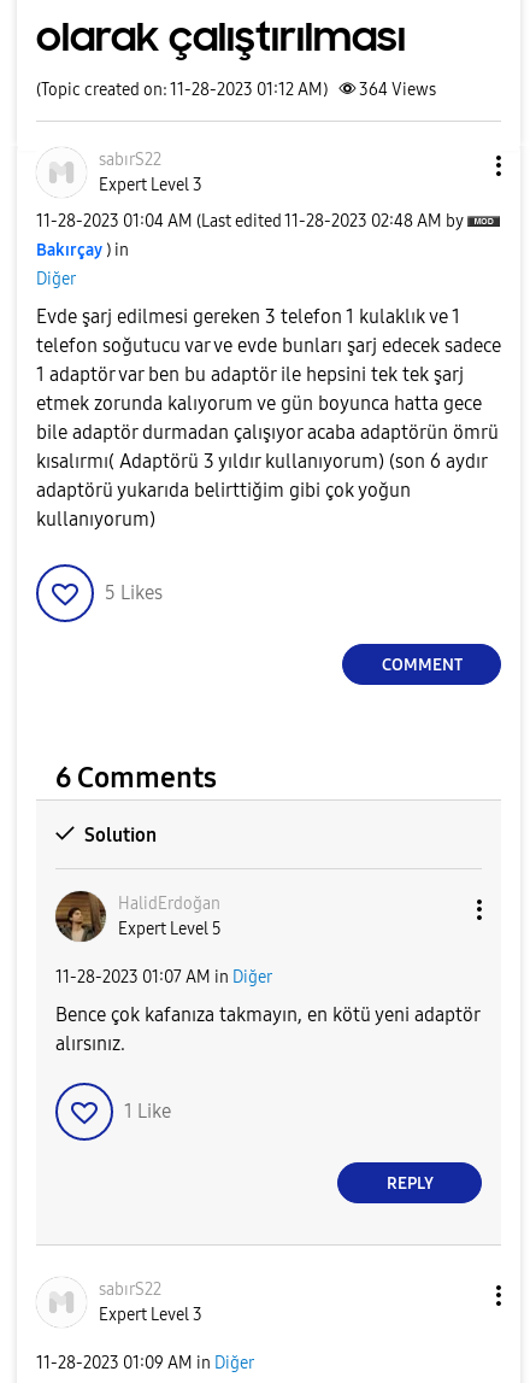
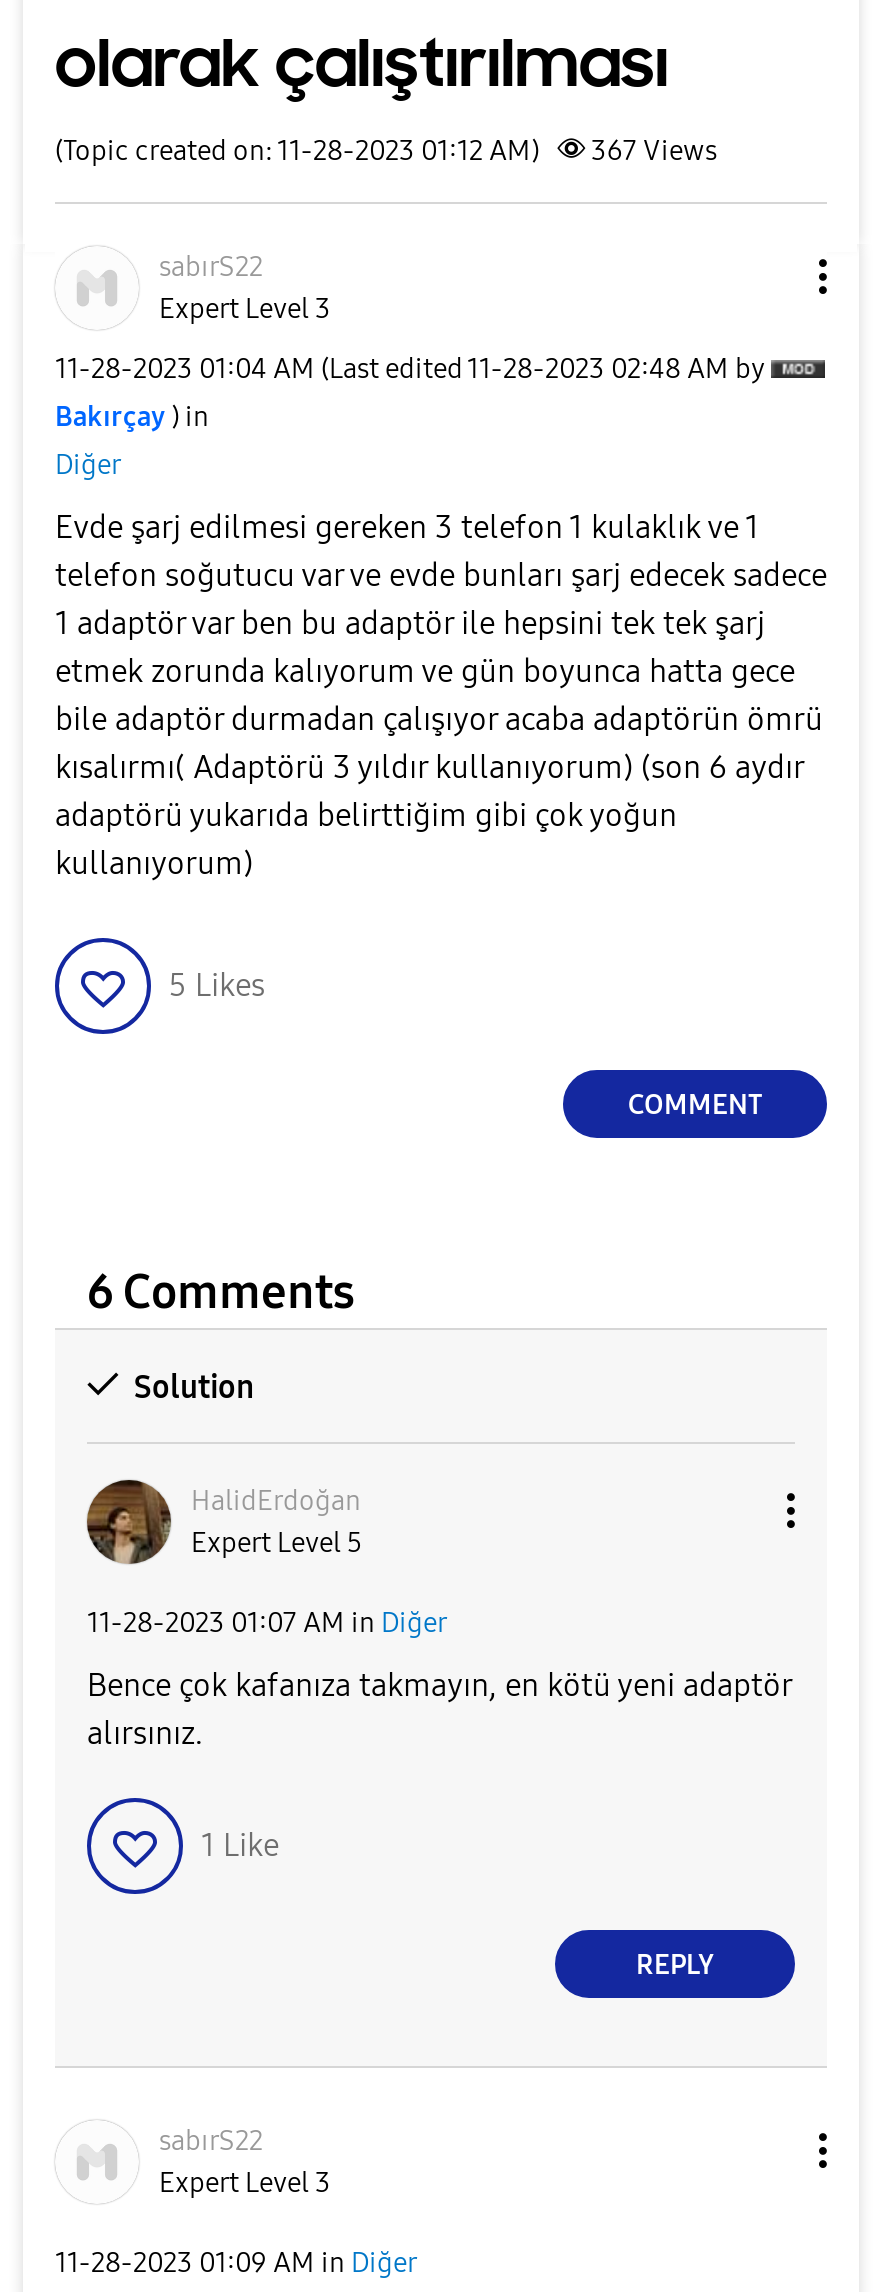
[36,80,436,100] (Topic created on: 11-28-2023 01:12 AM) 364 Views -> [55,134,717,168] (Topic created on: 11-28-2023 01:12 AM) 367 Views

